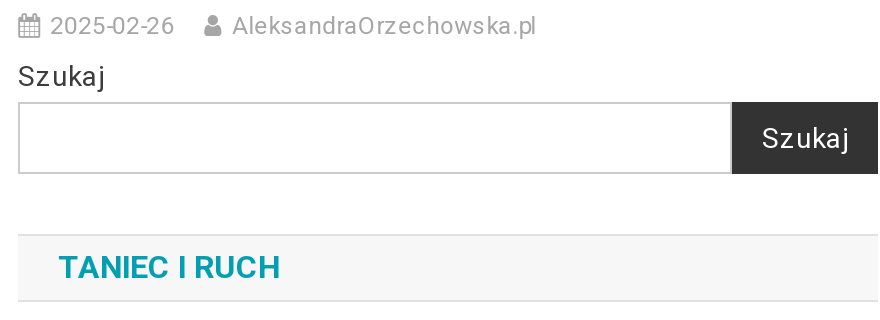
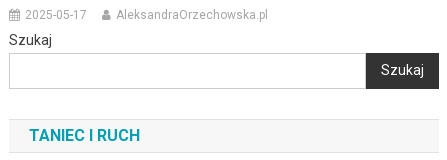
[50,13,174,41] 2025-02-26 -> [25,8,87,22] 2025-05-17

